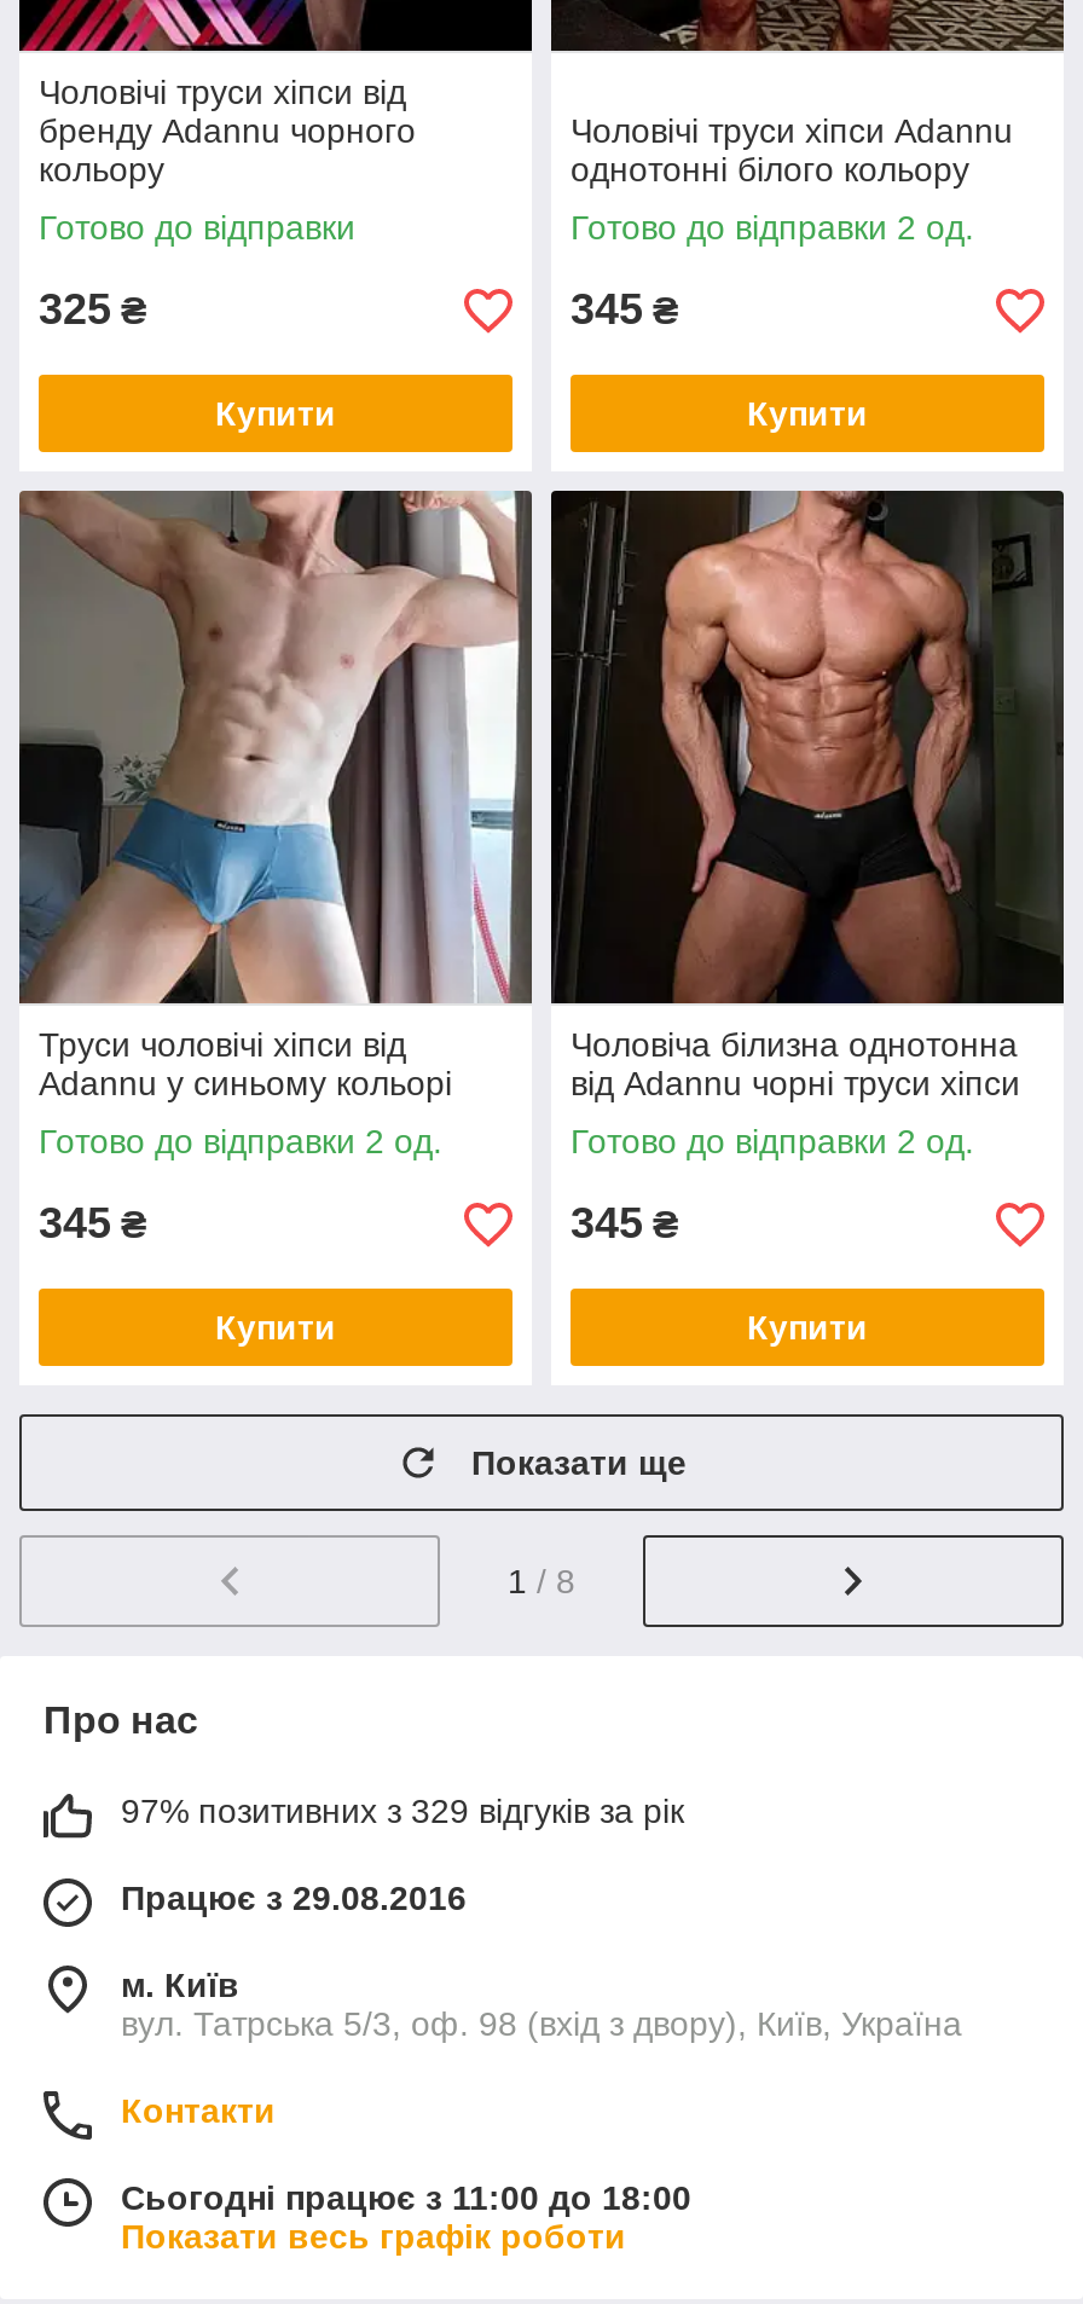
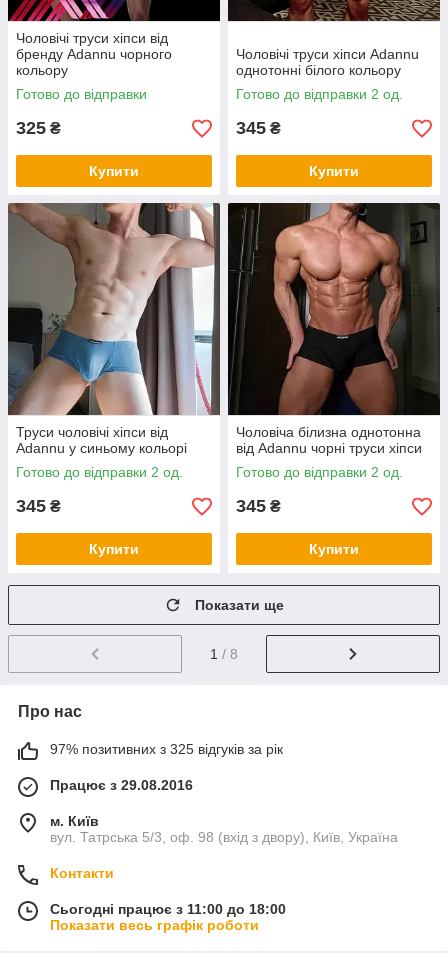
[121,1791,684,1830] 97% позитивних з 329 відгуків за рік -> [50,741,283,757] 97% позитивних з 325 відгуків за рік

